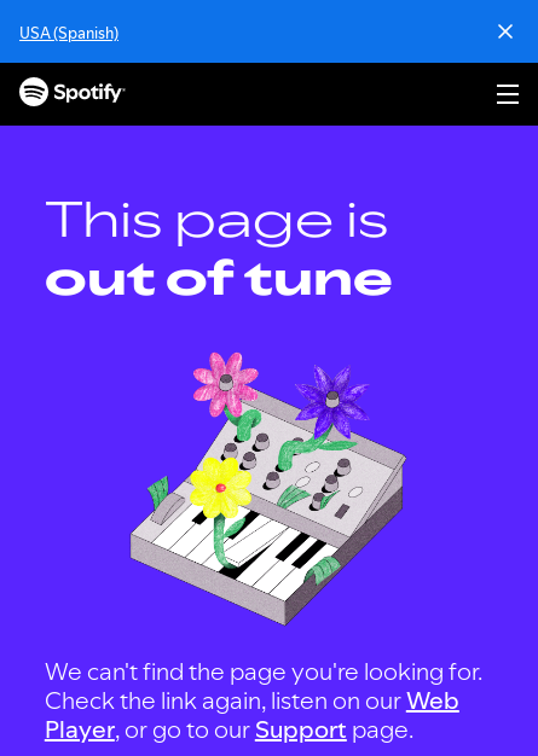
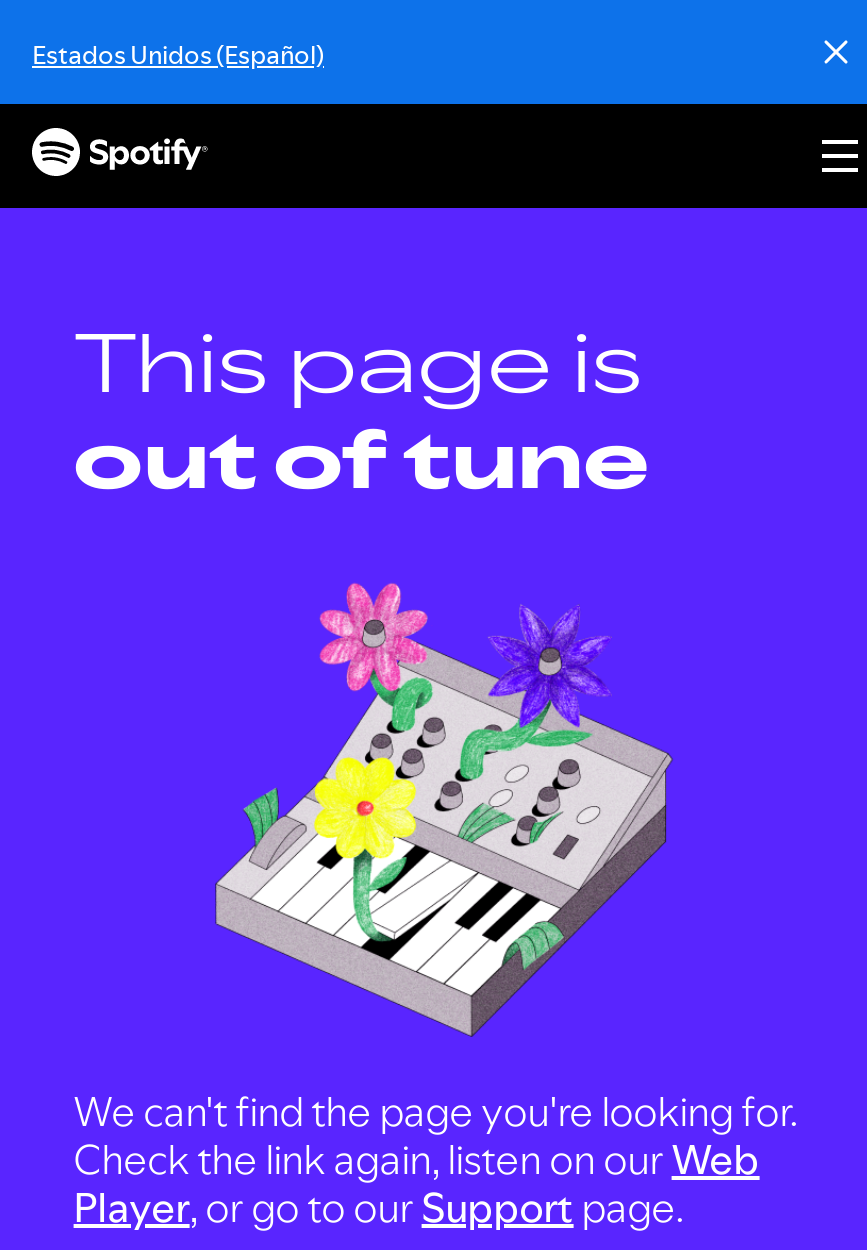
[19,22,118,43] USA (Spanish) -> [32,36,324,72] Estados Unidos (Español)

